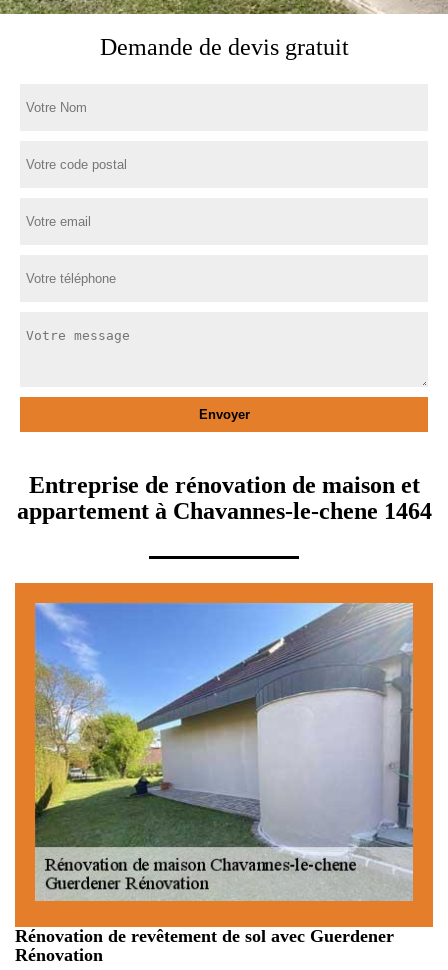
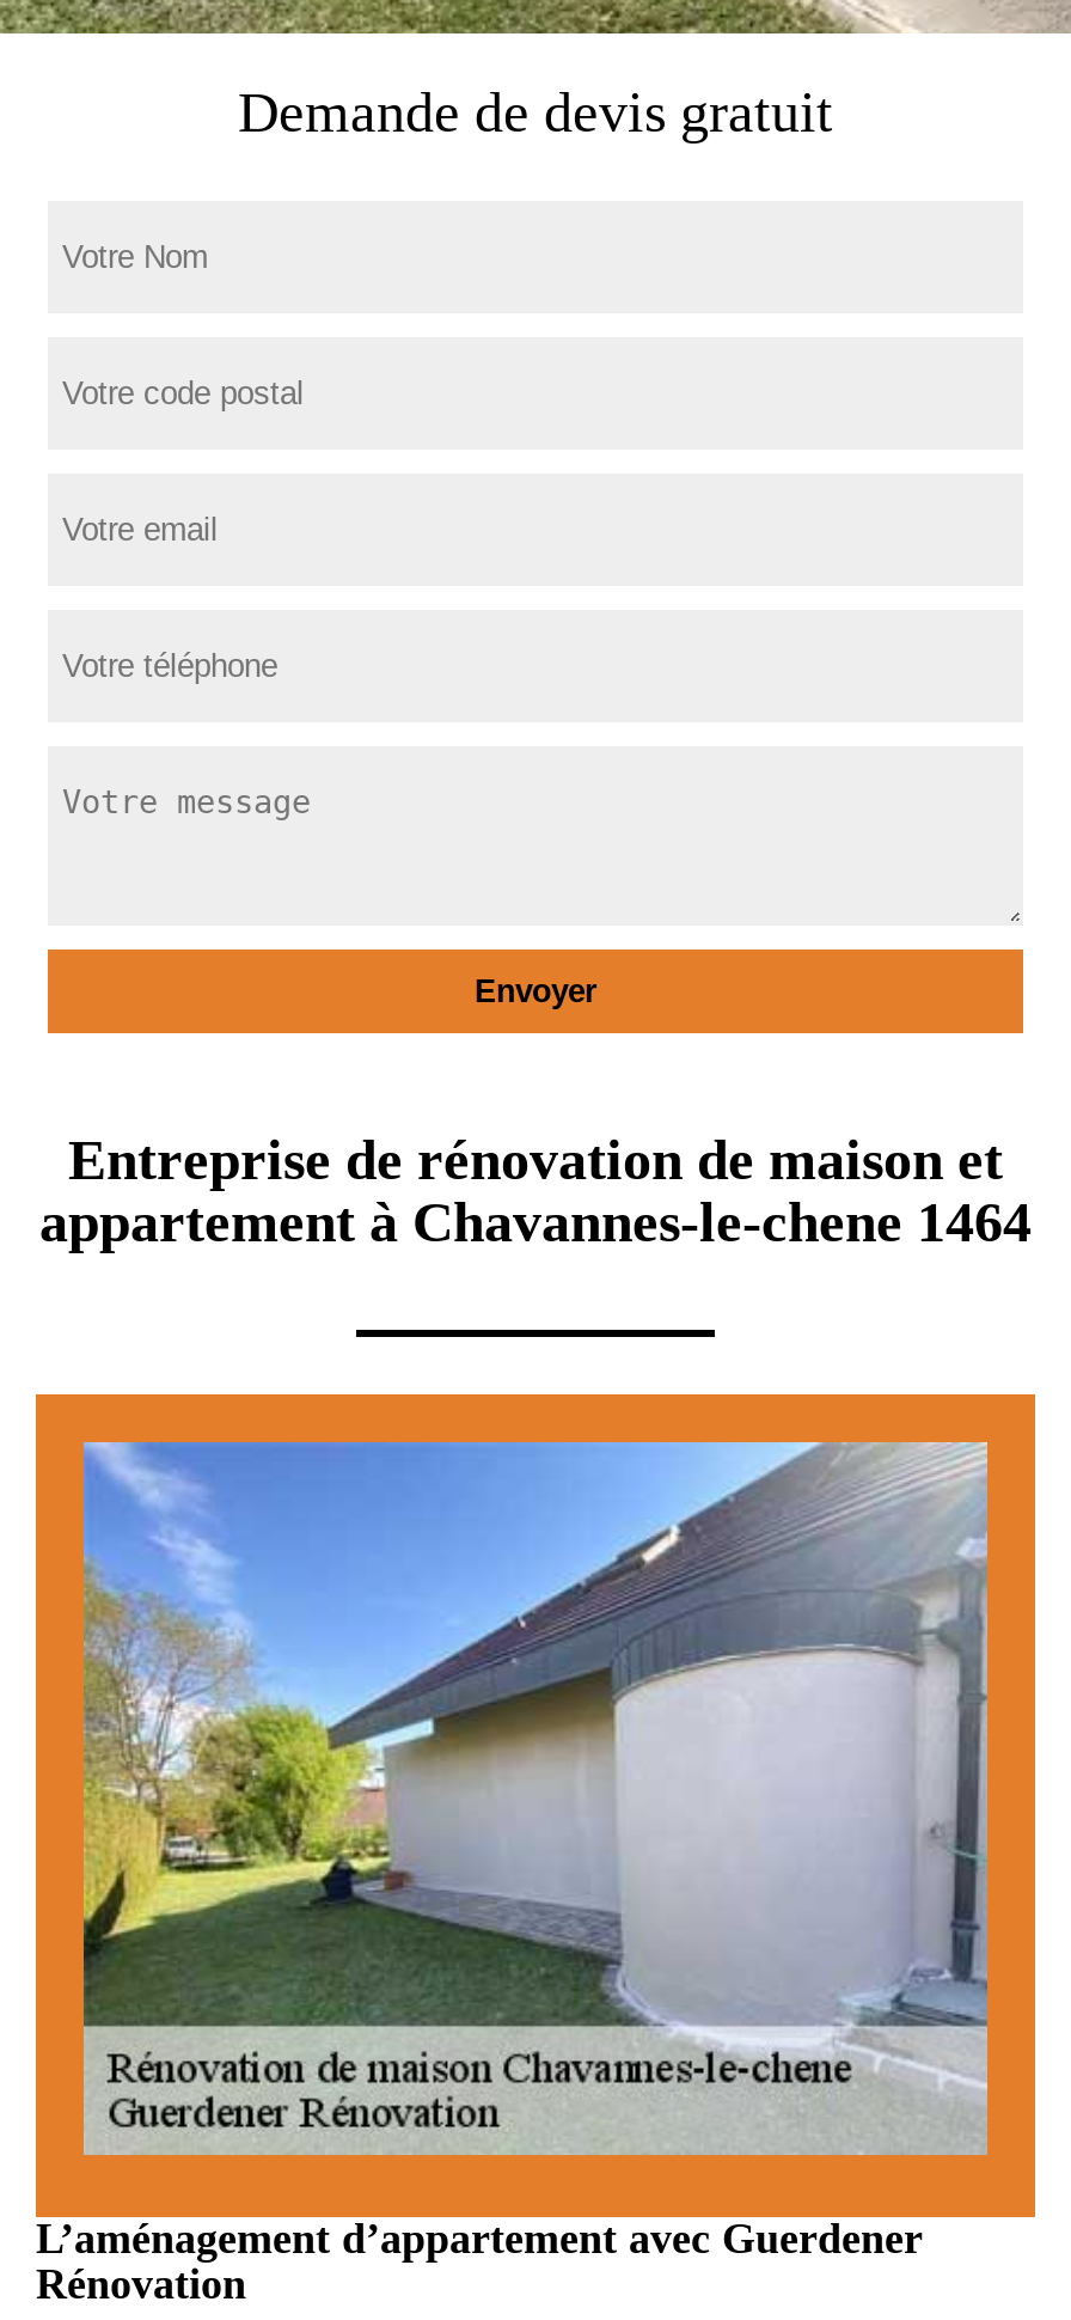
[15,926,394,946] Rénovation de revêtement de sol avec Guerdener -> [36,2216,923,2264] L’aménagement d’appartement avec Guerdener

